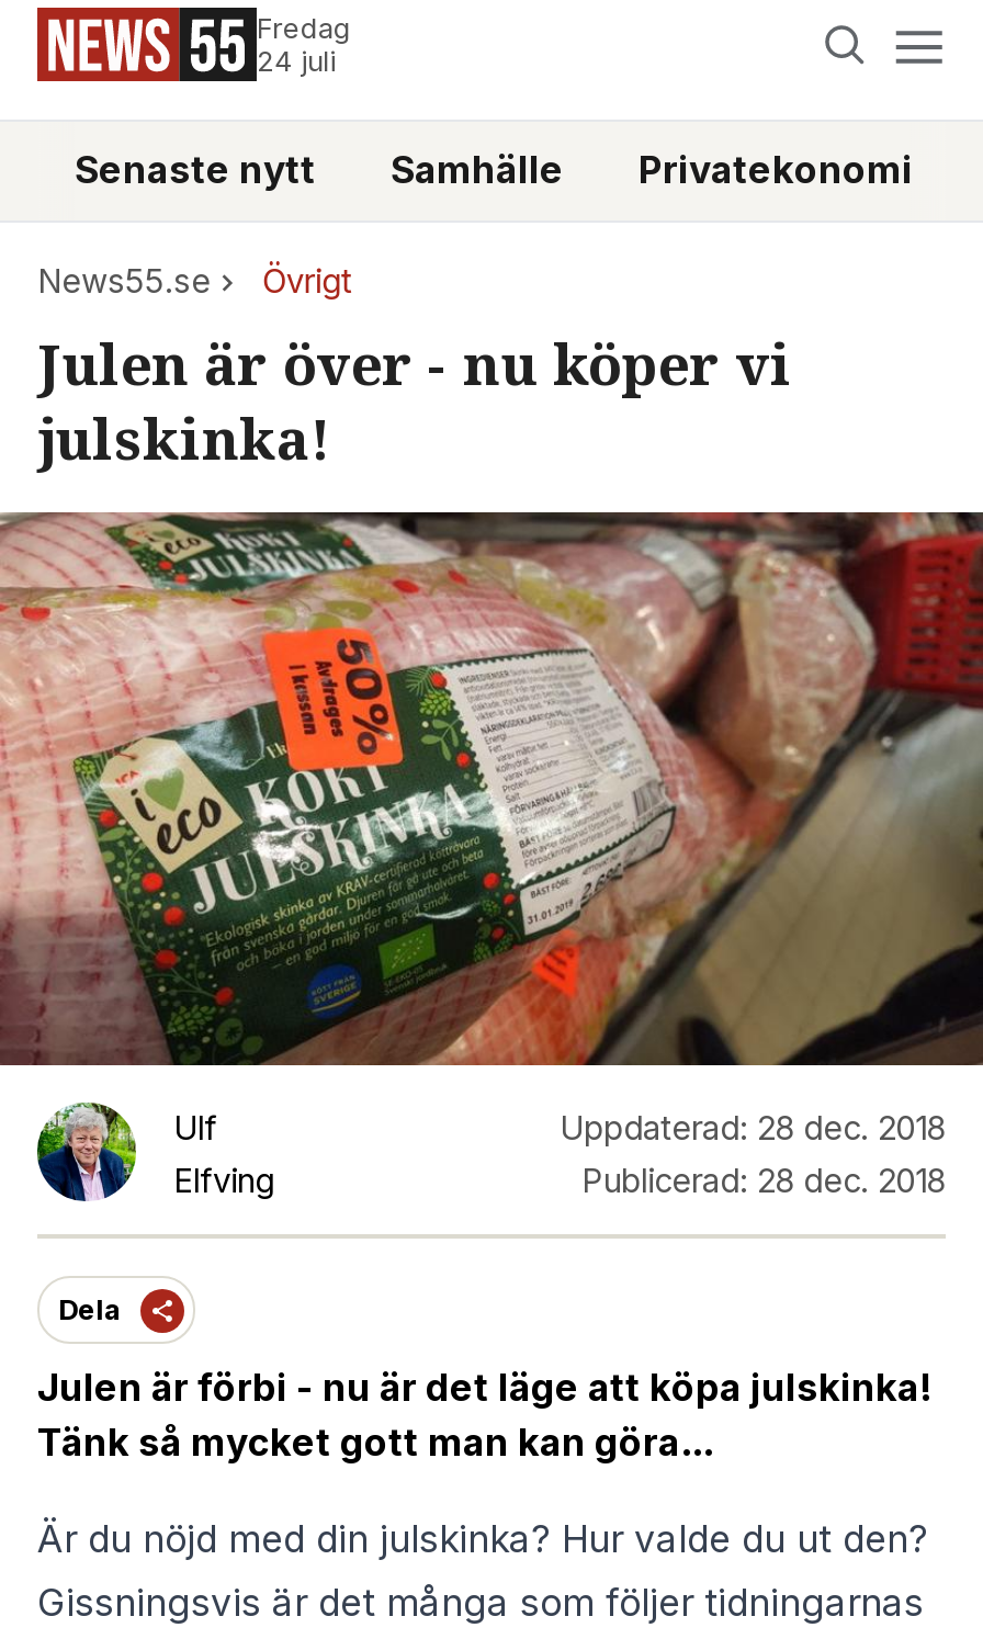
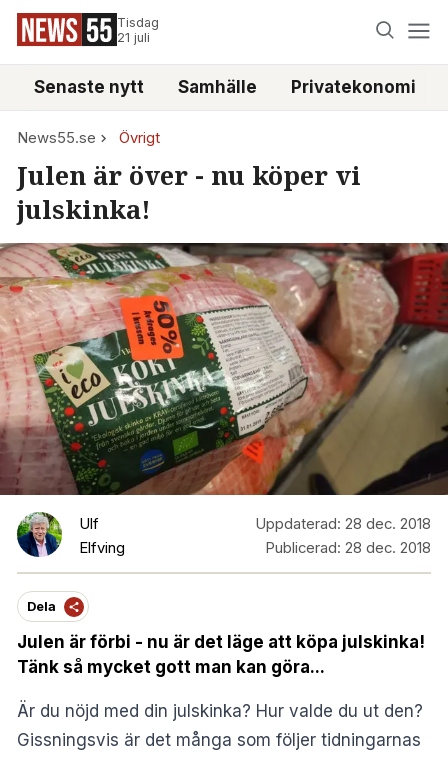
[257,12,351,78] Fredag | 24 juli -> [117,15,159,45] Tisdag | 21 juli

